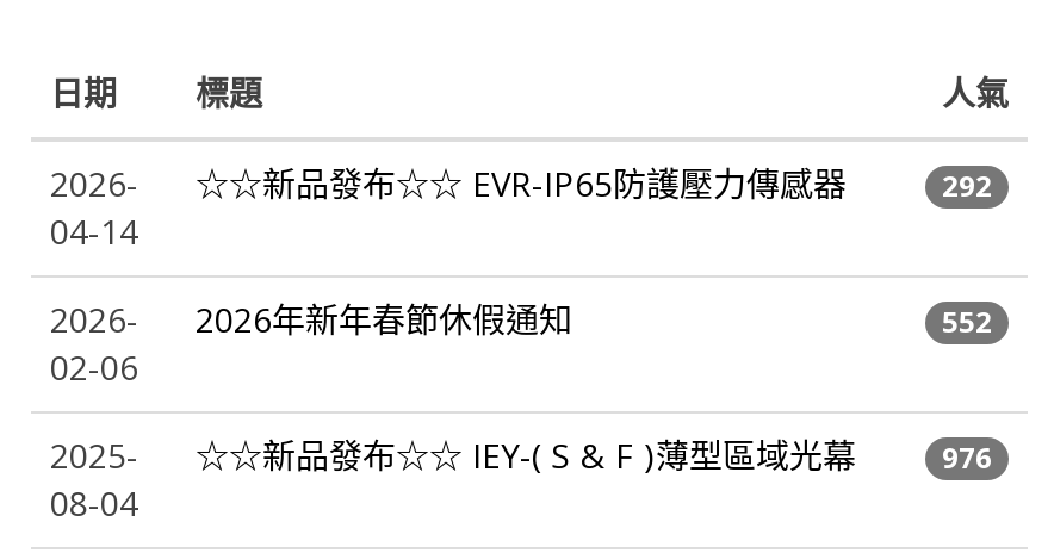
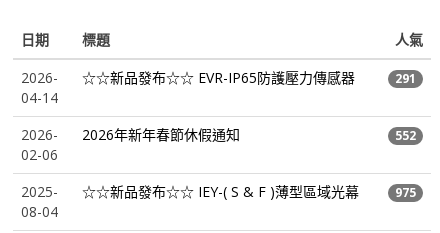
[942,166,992,207] 292 -> [395,70,416,87] 291
[942,438,992,478] 976 -> [395,184,416,201] 975

